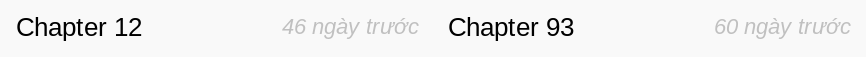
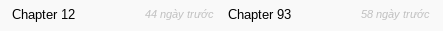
[282,12,574,42] 46 ngày trước Chapter 93 -> [145,7,291,22] 44 ngày trước Chapter 93
[714,14,852,38] 60 ngày trước -> [361,8,430,20] 58 ngày trước

